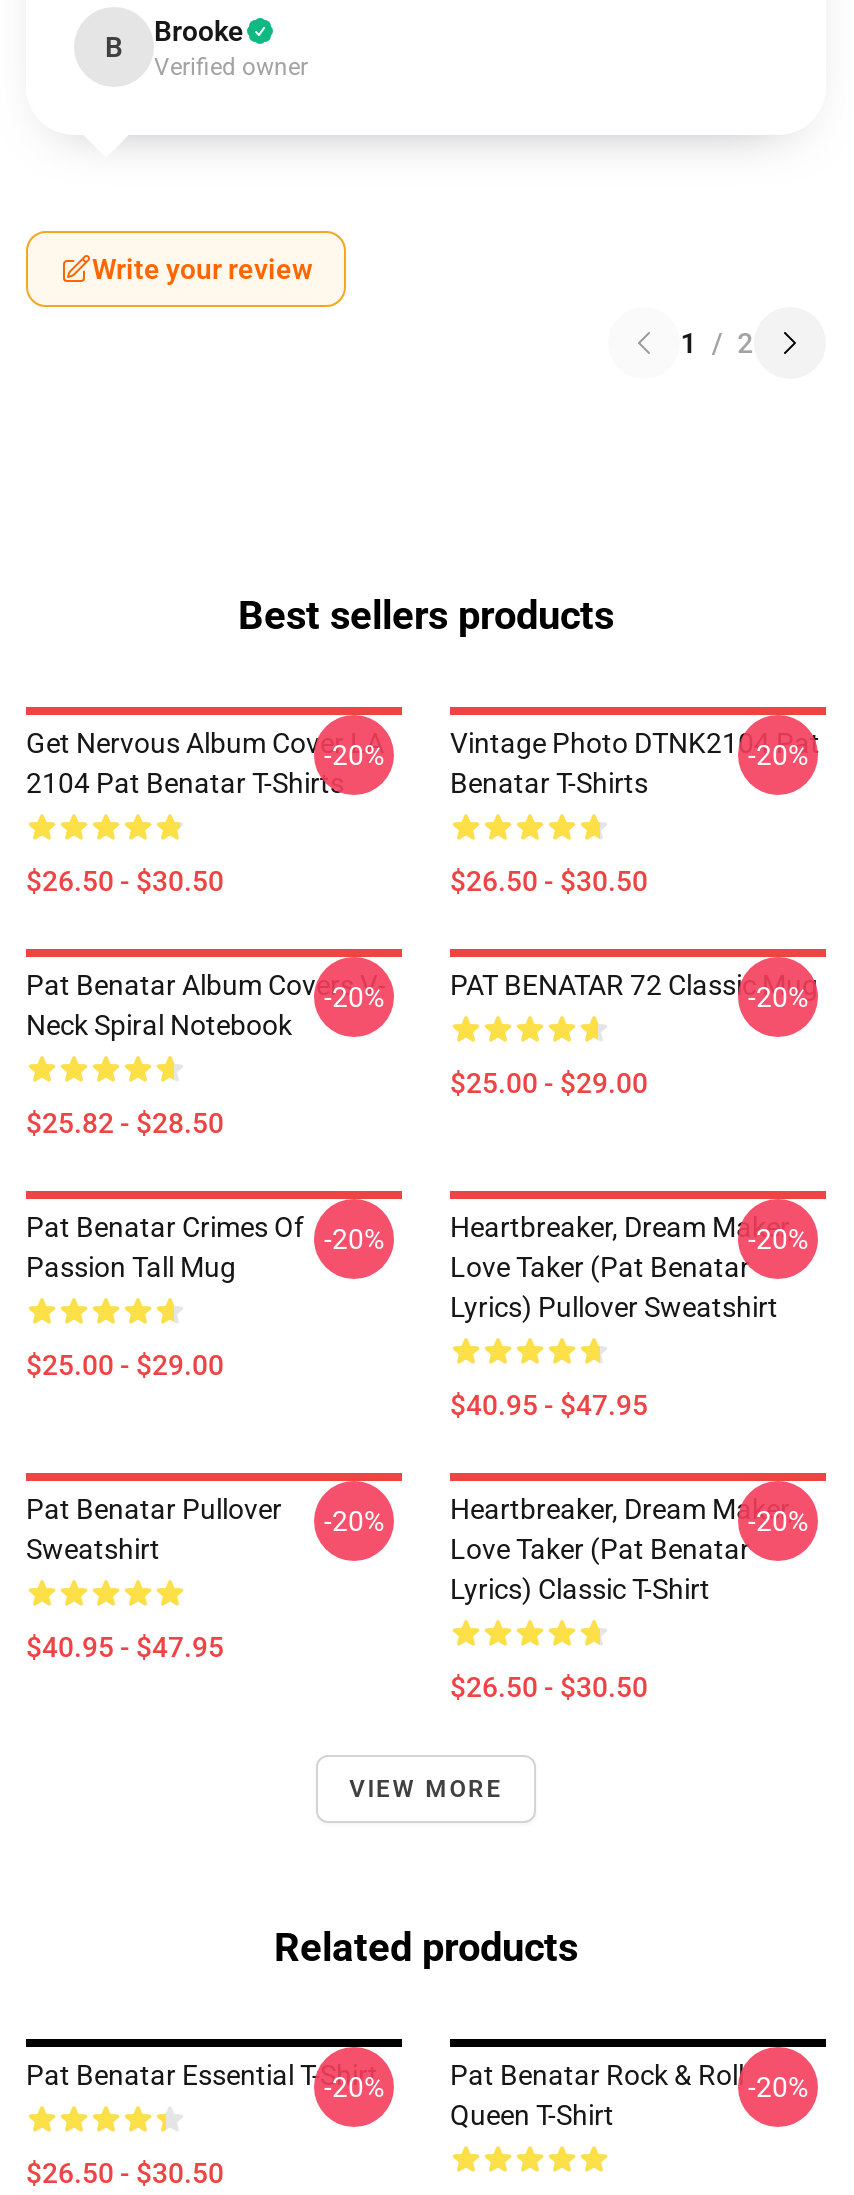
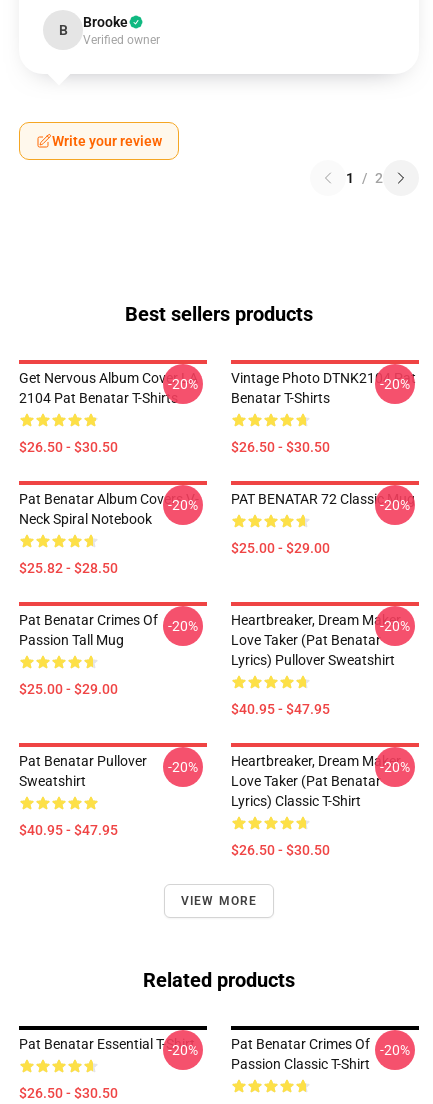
[450,2059,744,2131] Pat Benatar Rock & Roll | Queen T-Shirt -> [231,1036,370,1072] Pat Benatar Crimes Of | Passion Classic T-Shirt

